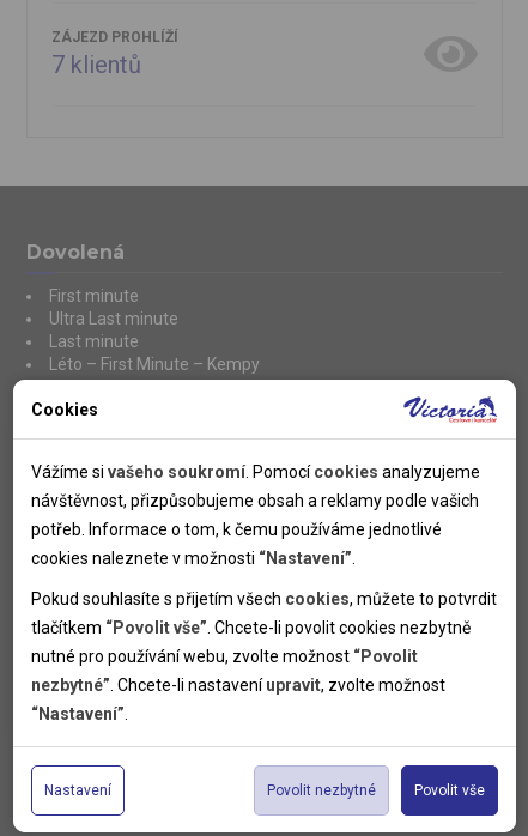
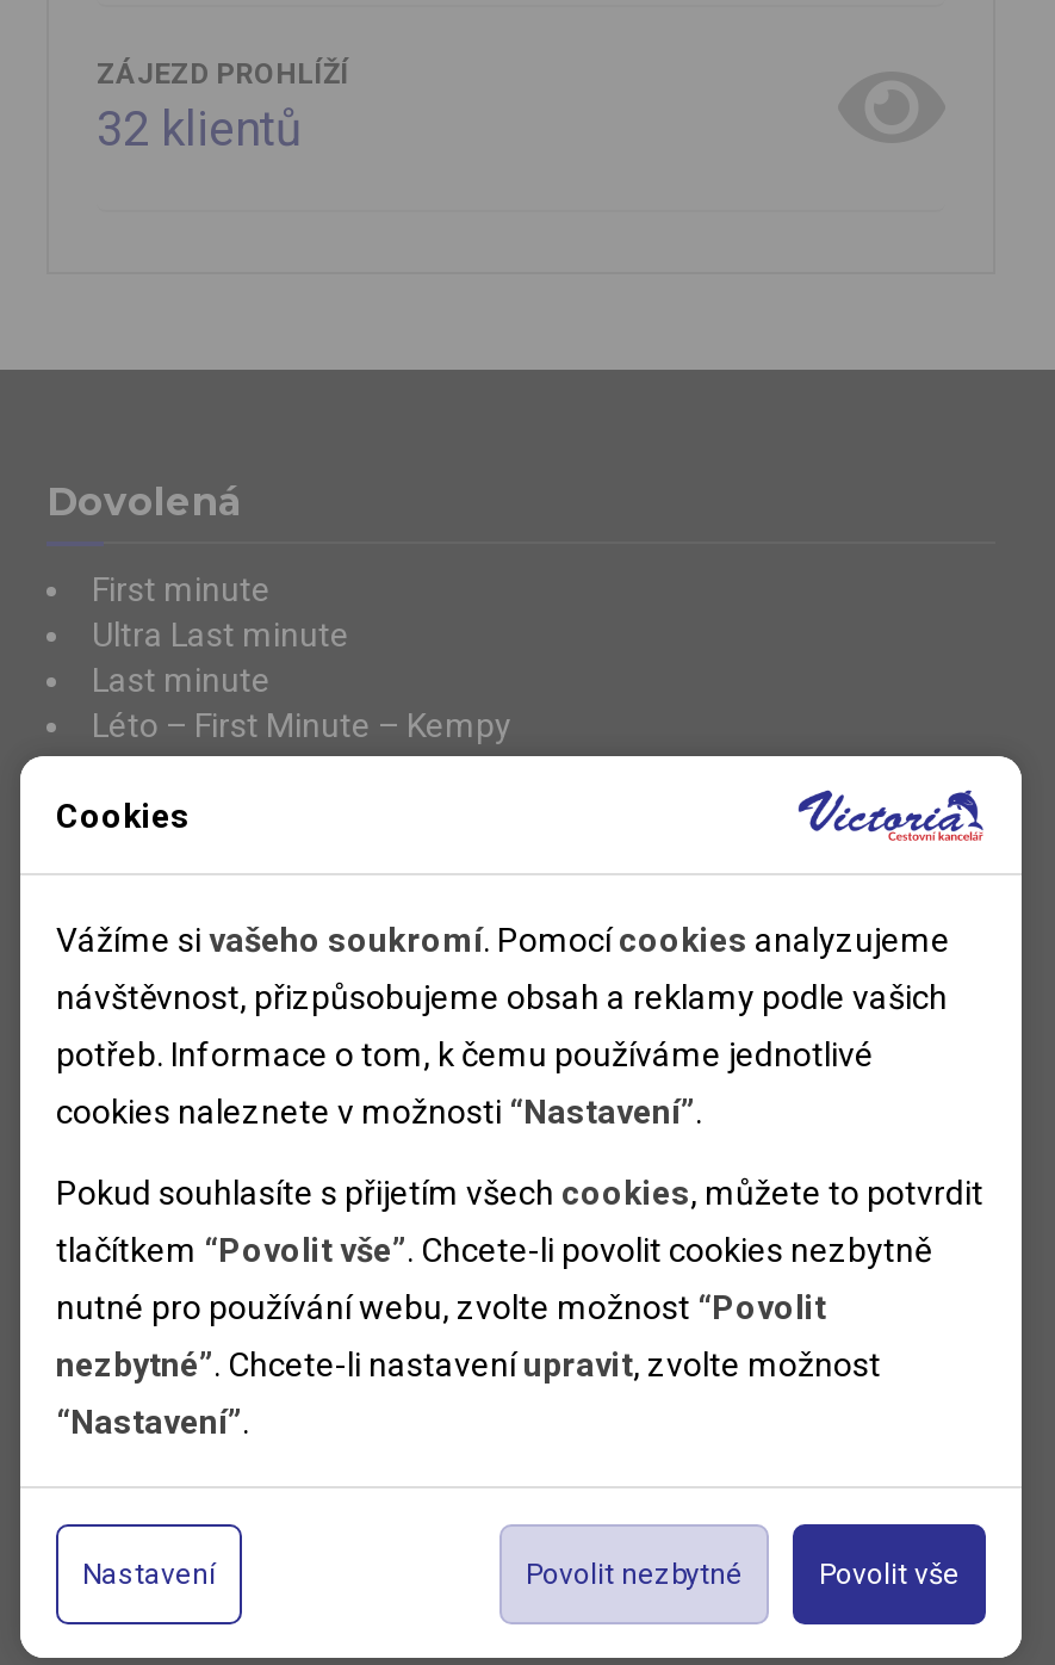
[51,50,141,79] 7 klientů -> [97,100,302,157] 32 klientů

